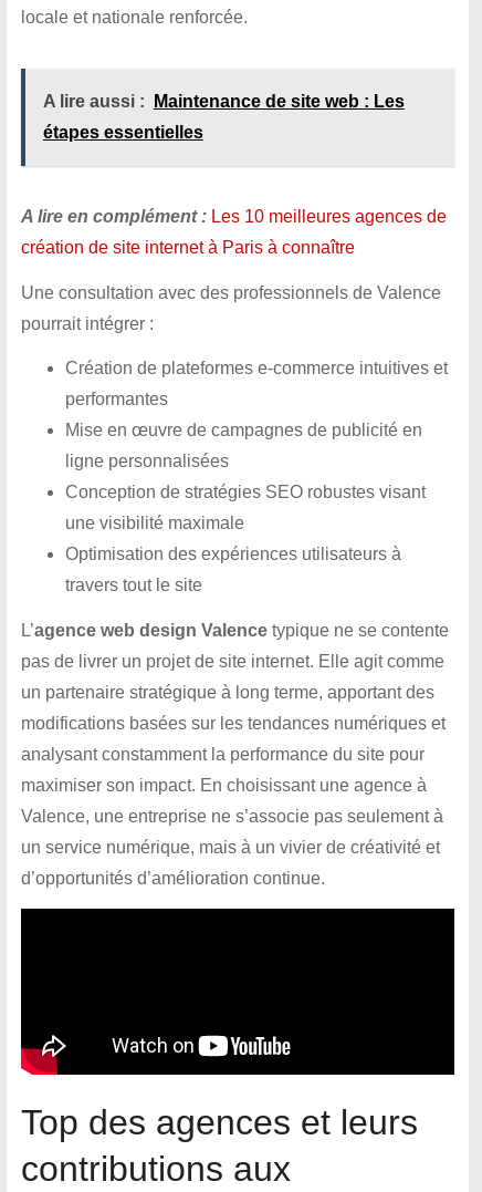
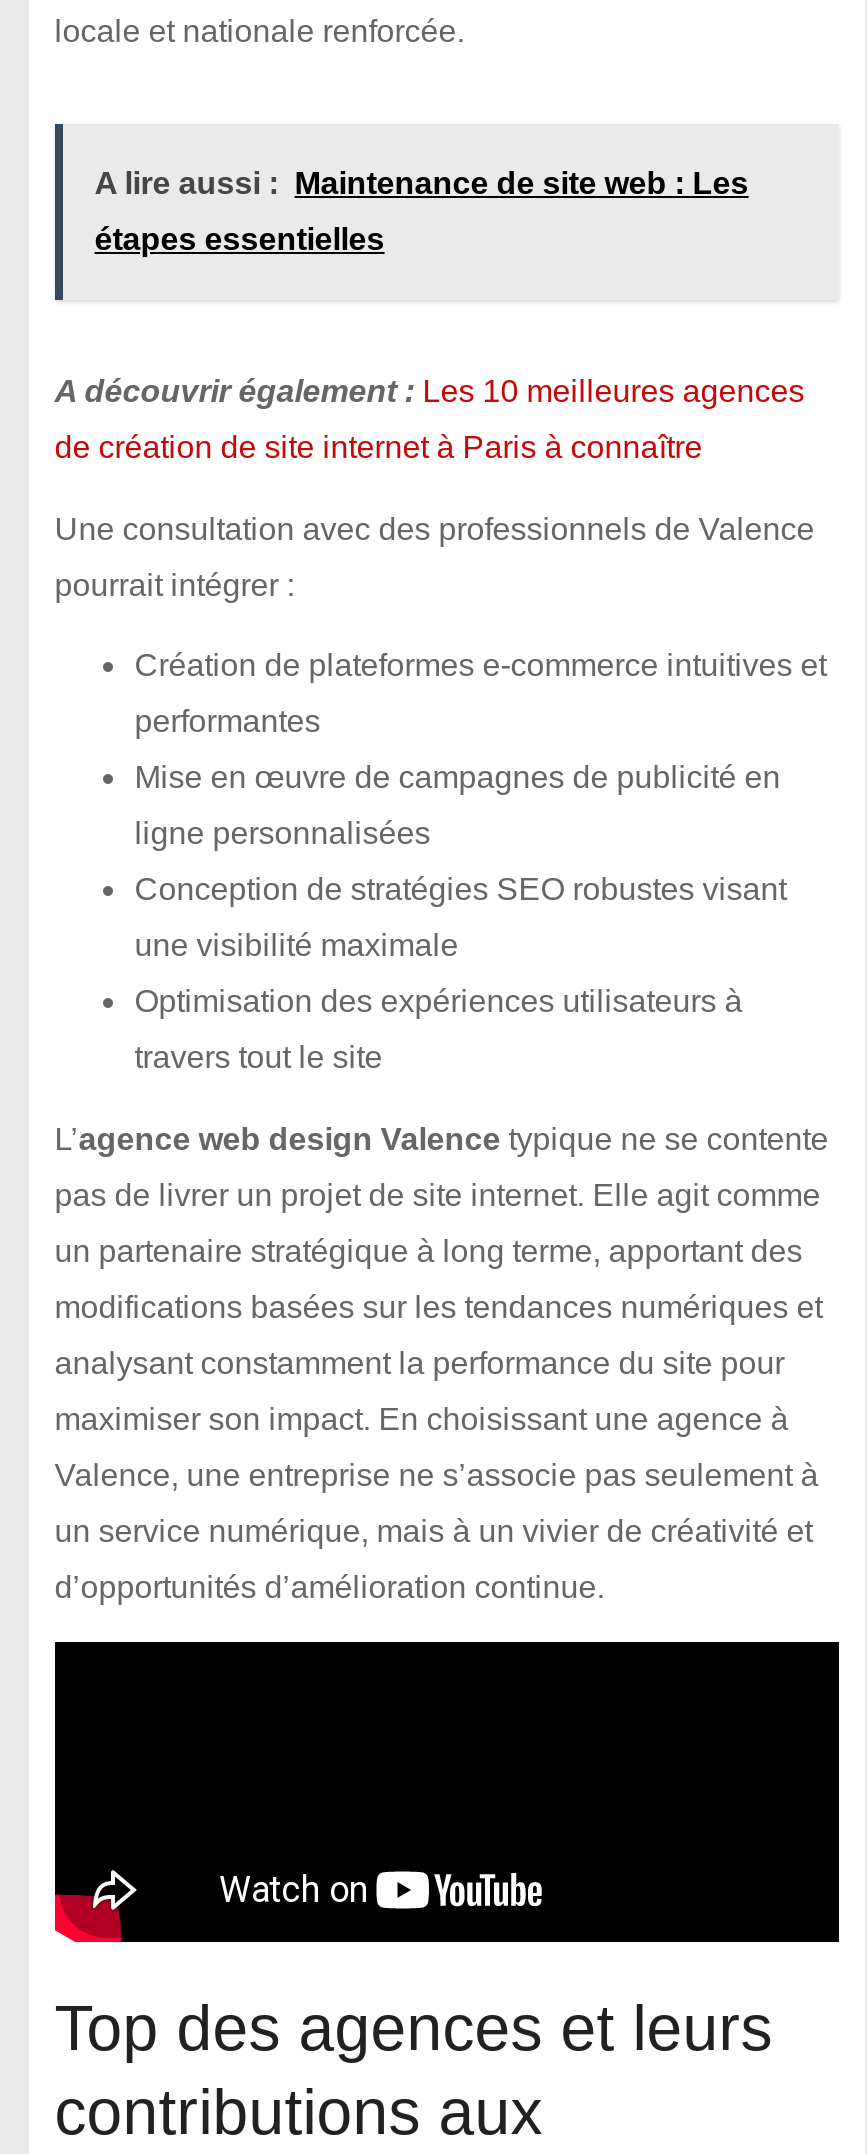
[21,207,446,226] A lire en complément : Les 10 meilleures agences de -> [55,374,805,408] A découvrir également : Les 10 meilleures agences
[21,238,355,257] création de site internet à Paris à connaître -> [55,430,703,464] de création de site internet à Paris à connaître

